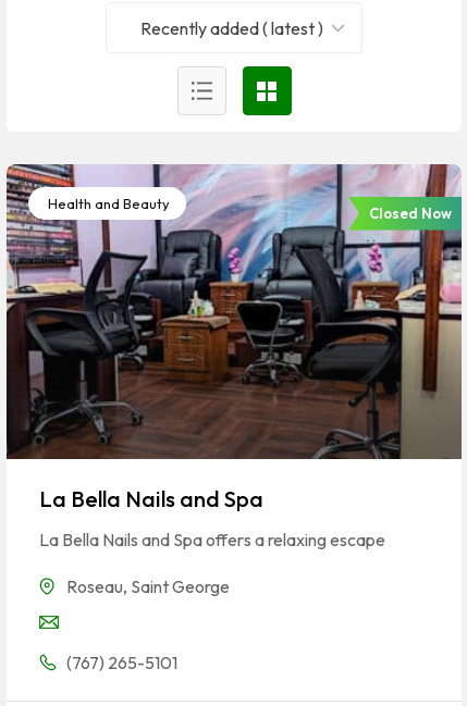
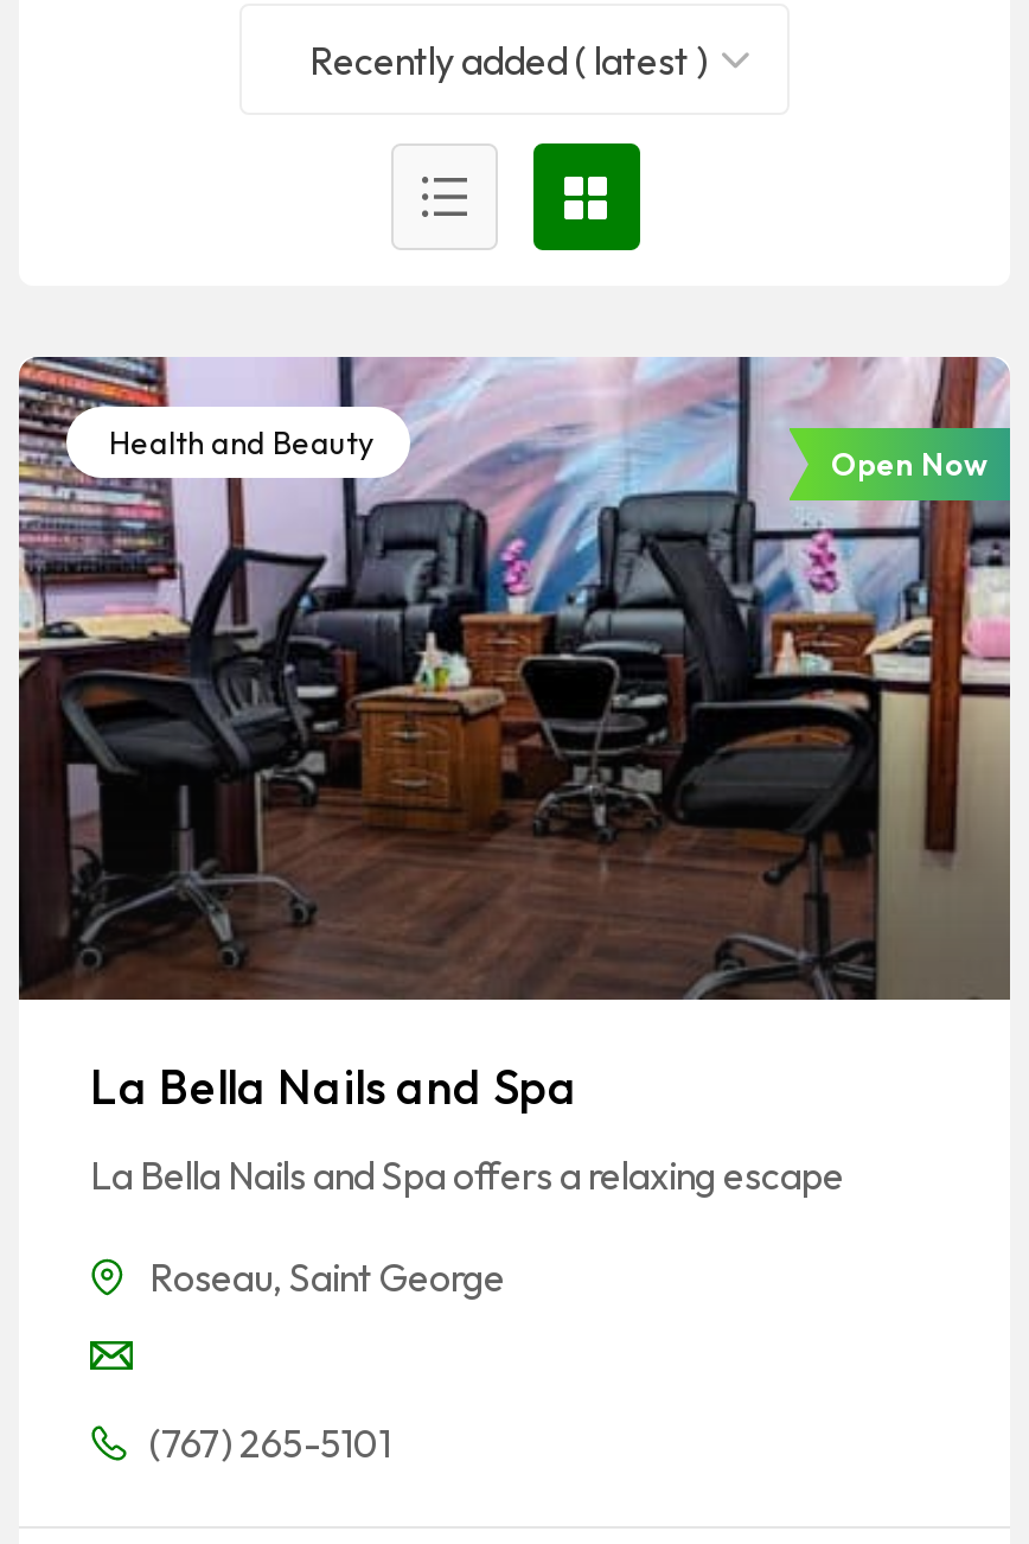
[368,205,451,222] Closed Now -> [831,445,988,483] Open Now

